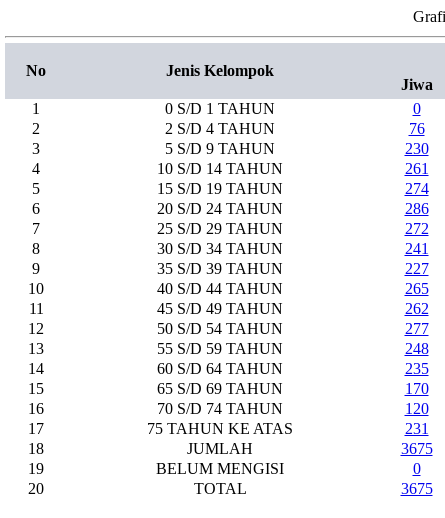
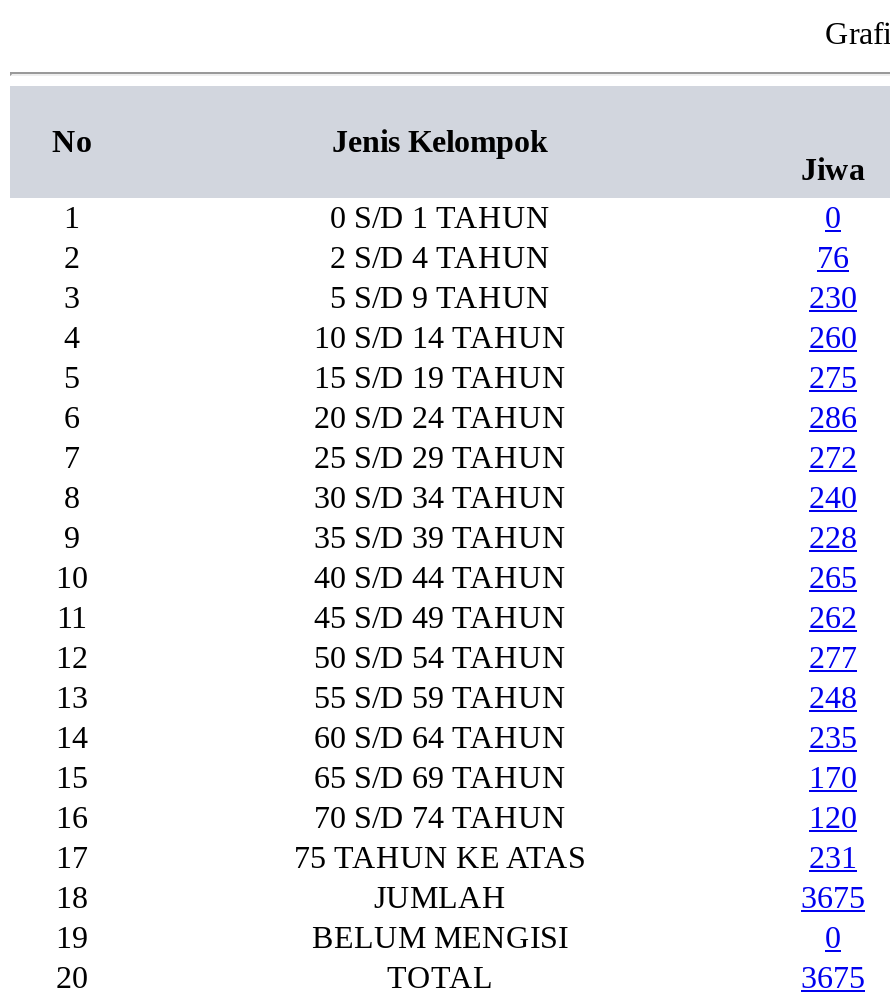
[404,160,428,177] 261 -> [809,320,857,354] 260
[404,180,428,197] 274 -> [809,360,857,394] 275
[404,240,428,257] 241 -> [809,480,857,514] 240
[404,260,428,277] 227 -> [809,520,857,554] 228

